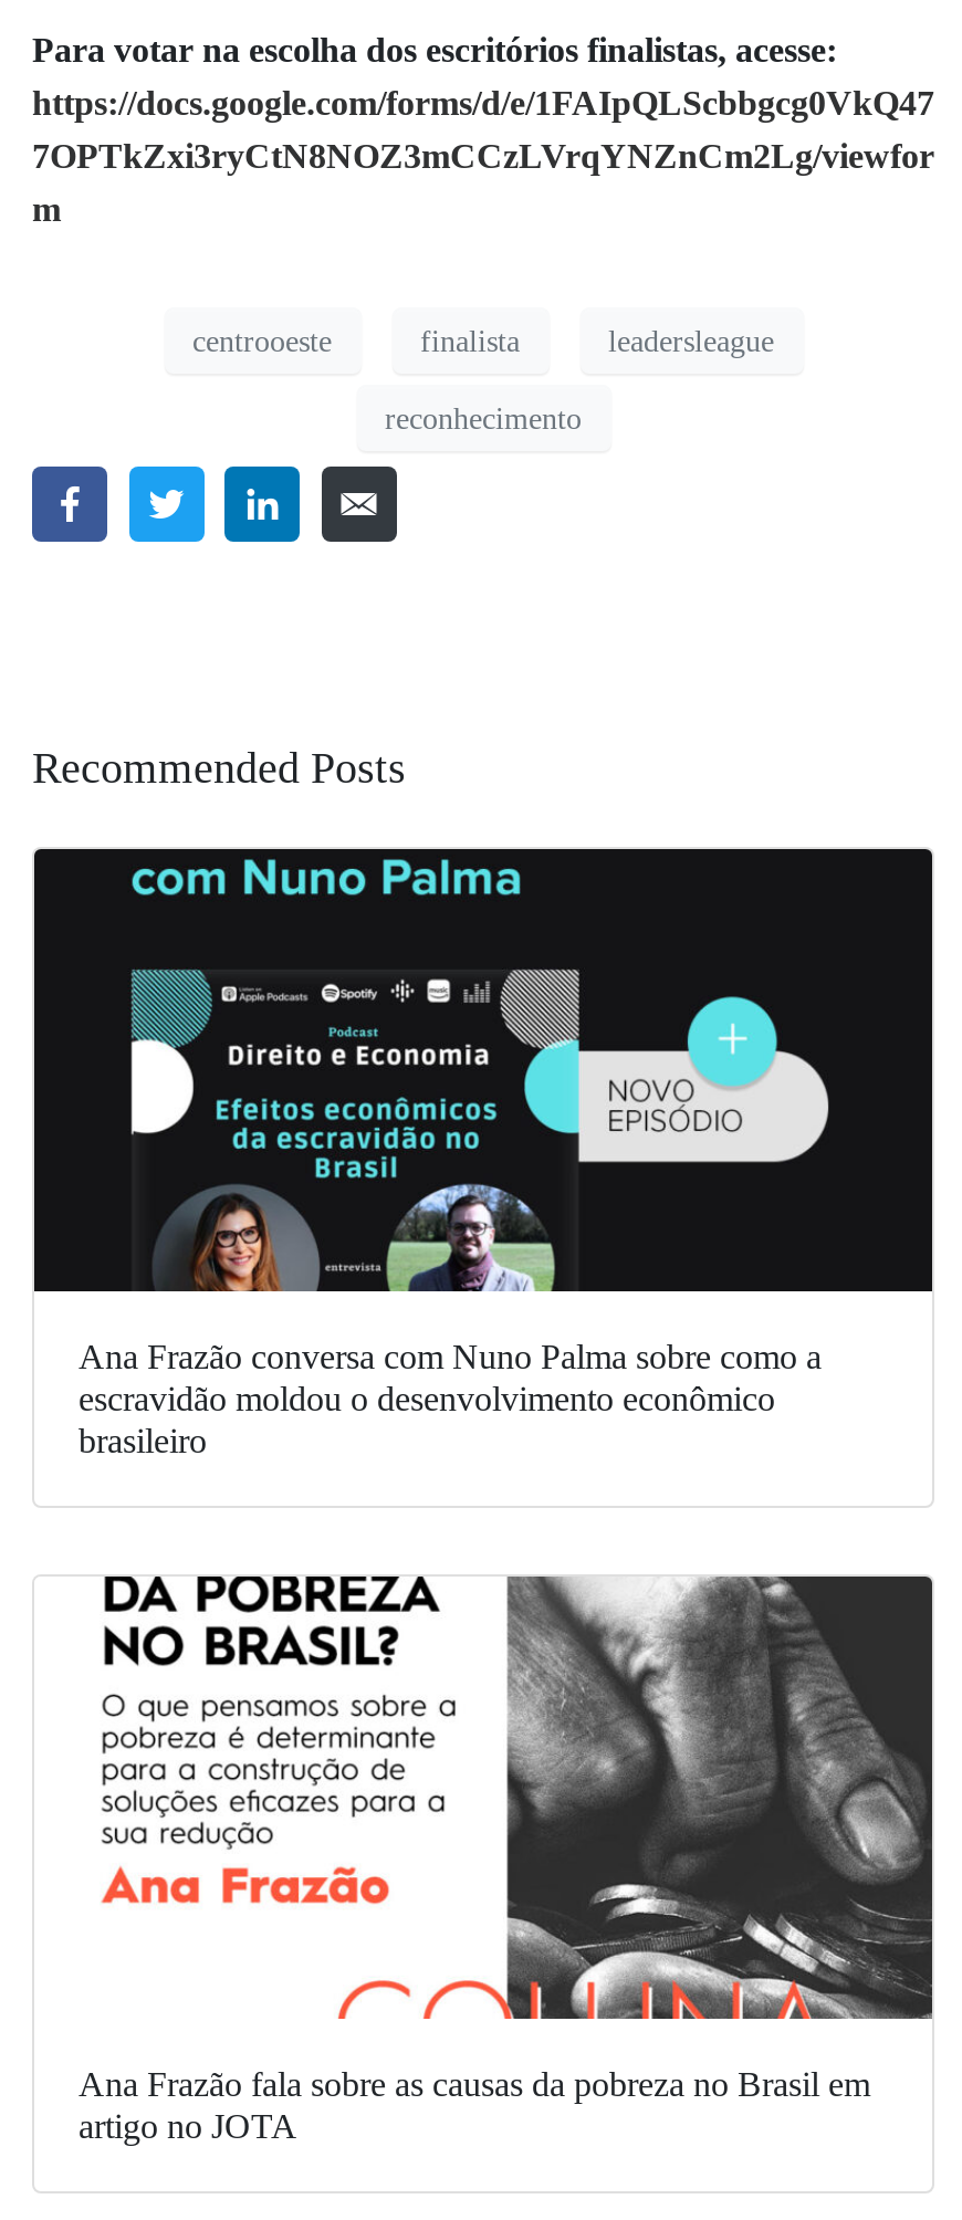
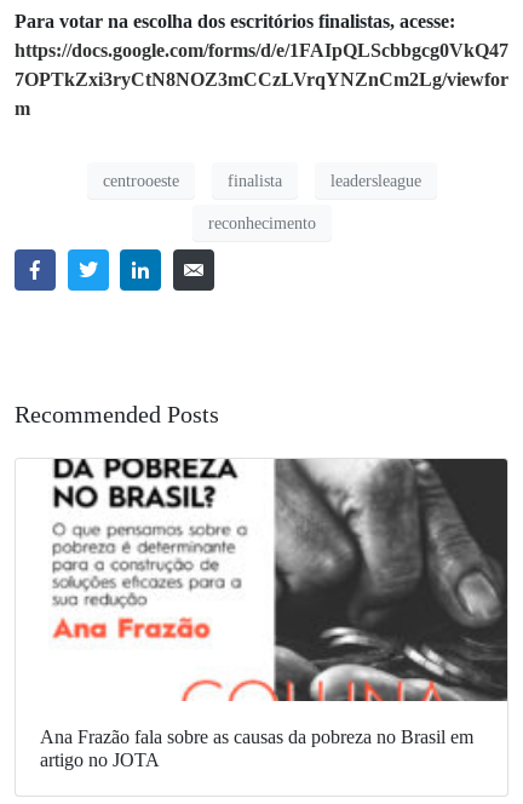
[32,847,930,1459] [image] | Ana Frazão conversa com Nuno Palma sobre como a | escravidão moldou o desenvolvimento econômico | brasileiro -> none

